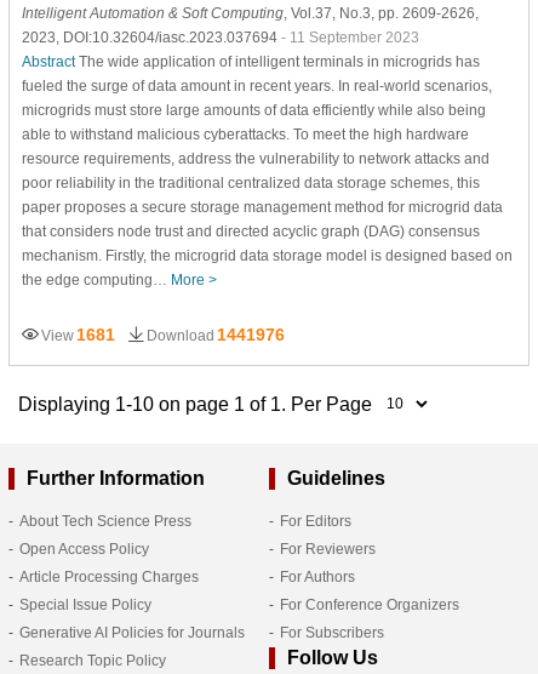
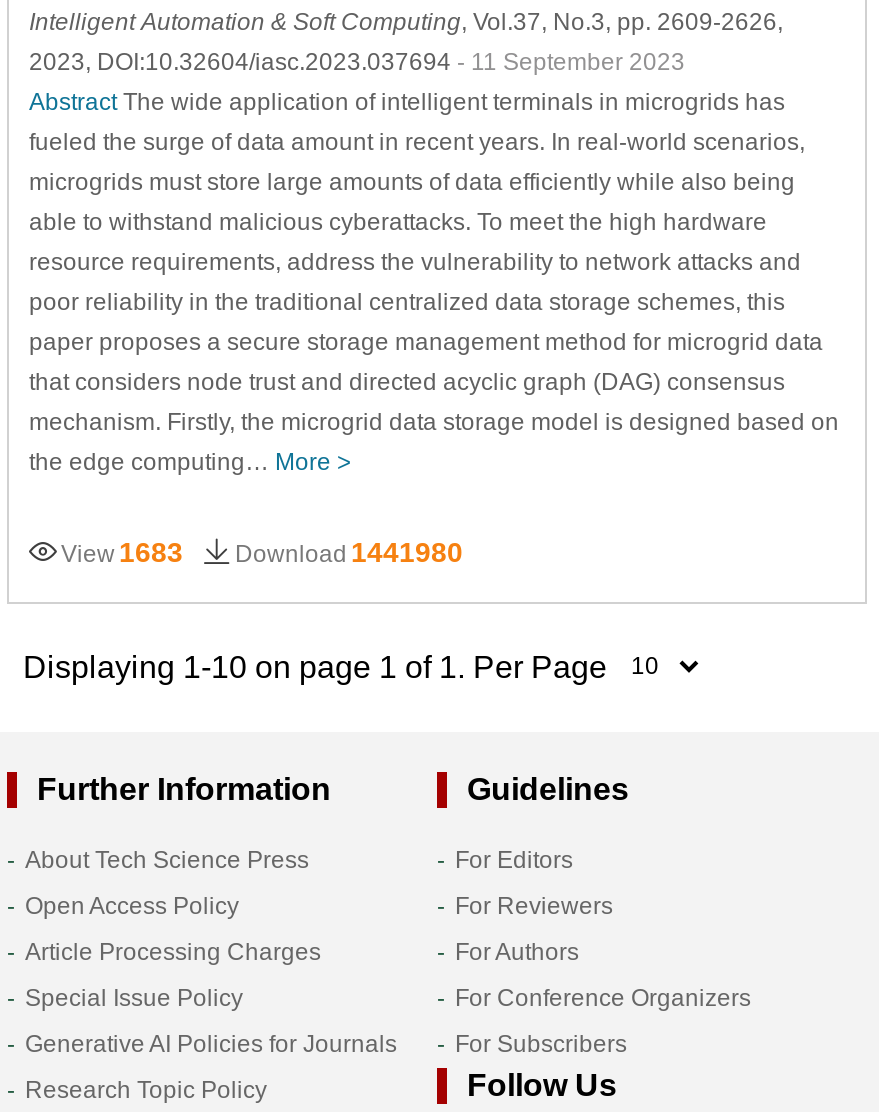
[41,325,115,344] View 1681 -> [61,535,183,567] View 1683
[147,325,285,344] Download 1441976 -> [235,535,463,567] Download 1441980

